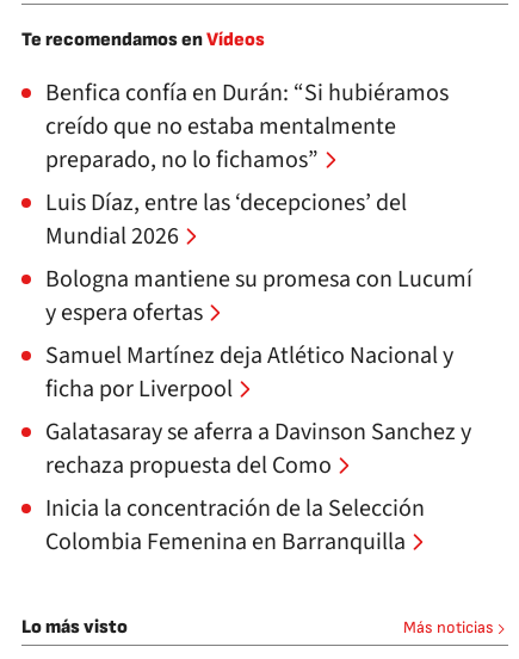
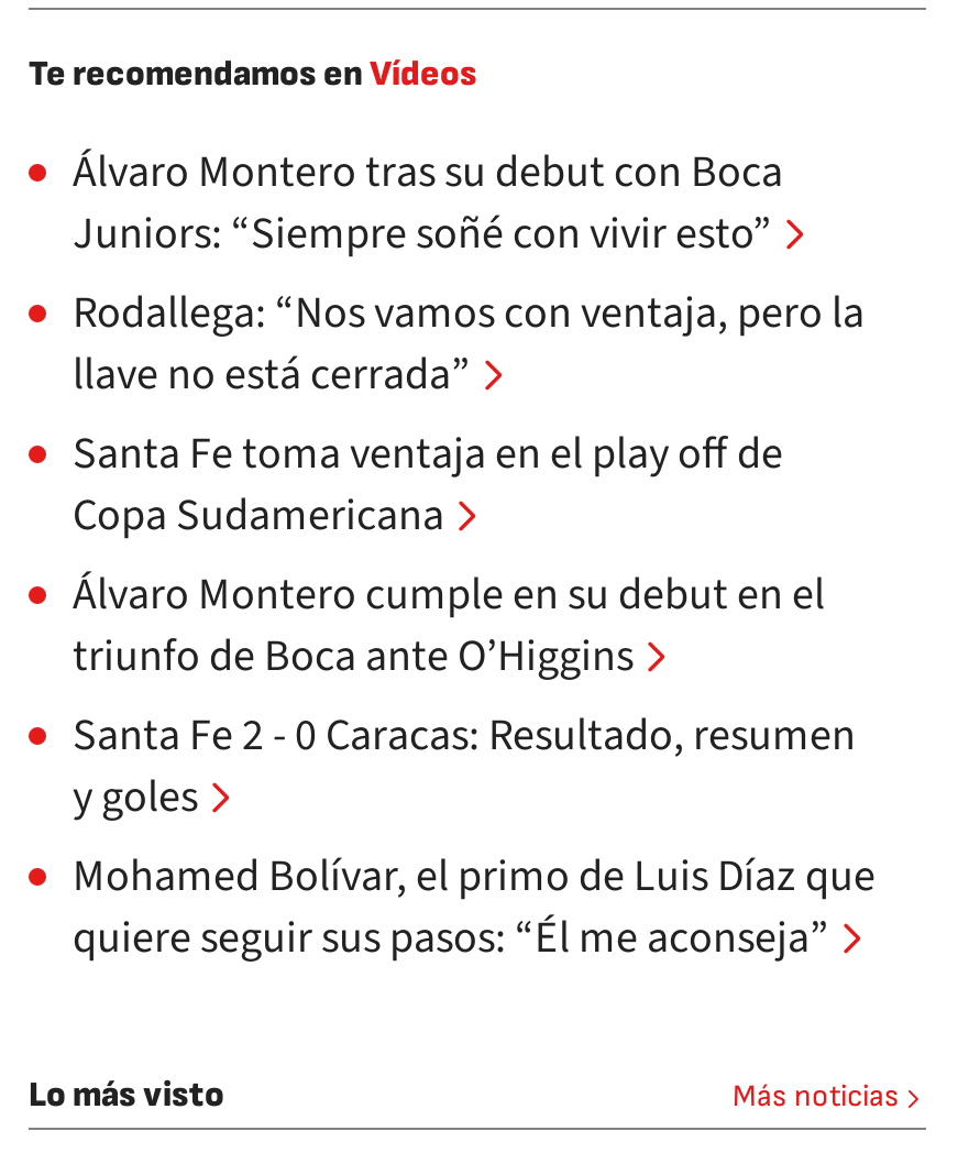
[45,76,472,559] Benfica confía en Durán: “Si hubiéramos | creído que no estaba mentalmente | preparado, no lo fichamos” | Luis Díaz, entre las ‘decepciones’ del | Mundial 2026 | Bologna mantiene su promesa con Lucumí | y espera ofertas | Samuel Martínez deja Atlético Nacional y | ficha por Liverpool | Galatasaray se aferra a Davinson Sanchez y | rechaza propuesta del Como | Inicia la concentración de la Selección | Colombia Femenina en Barranquilla -> [73,142,876,969] Álvaro Montero tras su debut con Boca | Juniors: “Siempre soñé con vivir esto” | Rodallega: “Nos vamos con ventaja, pero la | llave no está cerrada” | Santa Fe toma ventaja en el play off de | Copa Sudamericana | Álvaro Montero cumple en su debut en el | triunfo de Boca ante O’Higgins | Santa Fe 2 - 0 Caracas: Resultado, resumen | y goles | Mohamed Bolívar, el primo de Luis Díaz que | quiere seguir sus pasos: “Él me aconseja”

